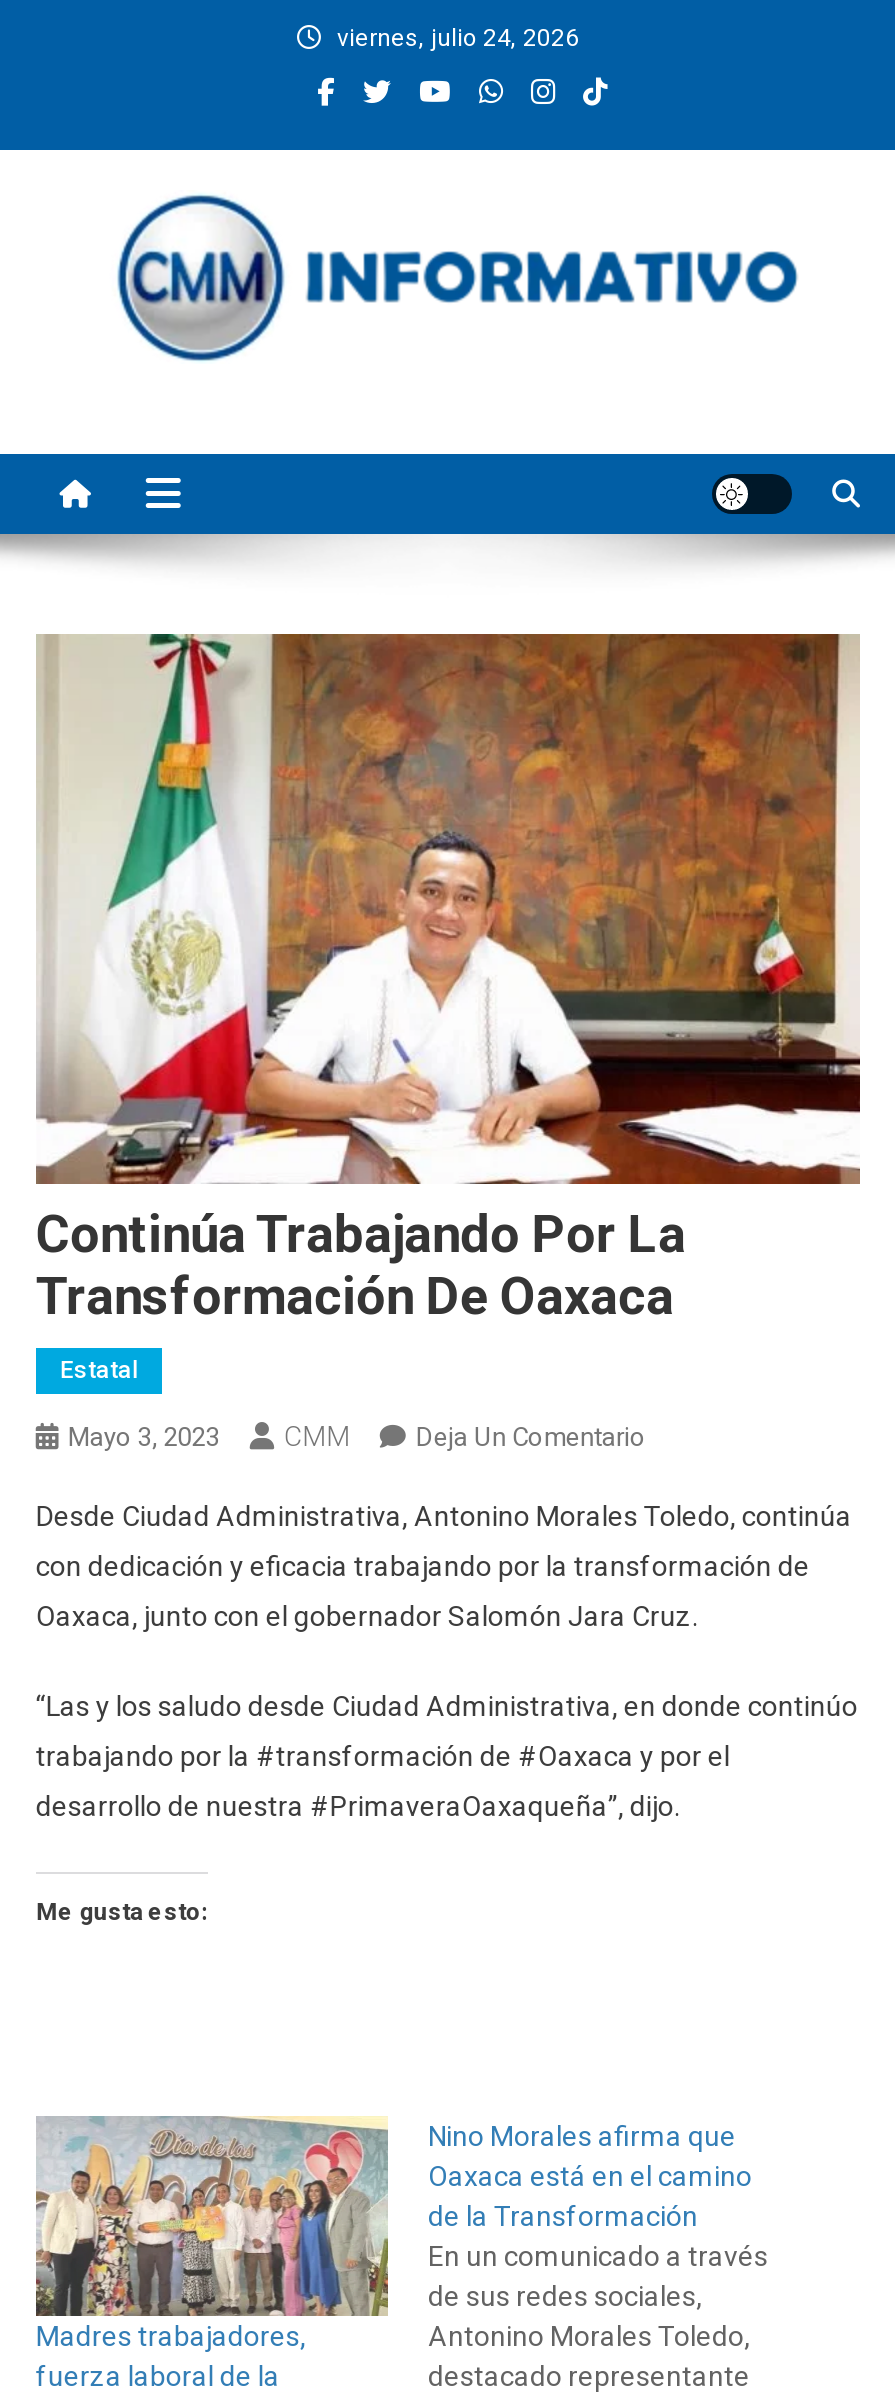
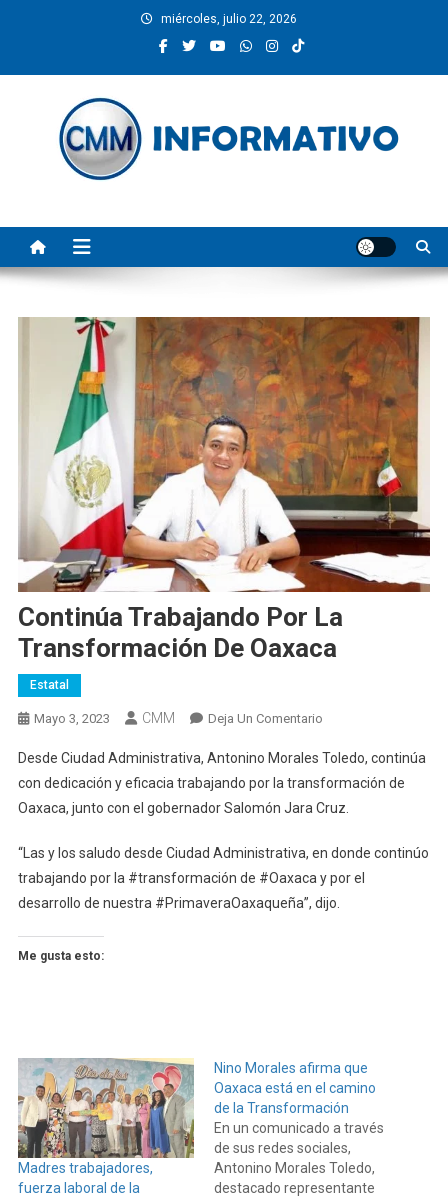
[337,24,579,52] viernes, julio 24, 2026 -> [161,12,297,26] miércoles, julio 22, 2026

